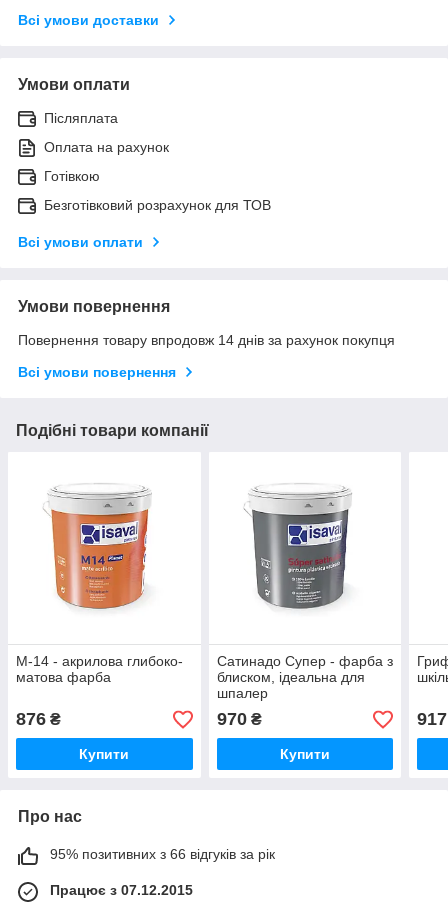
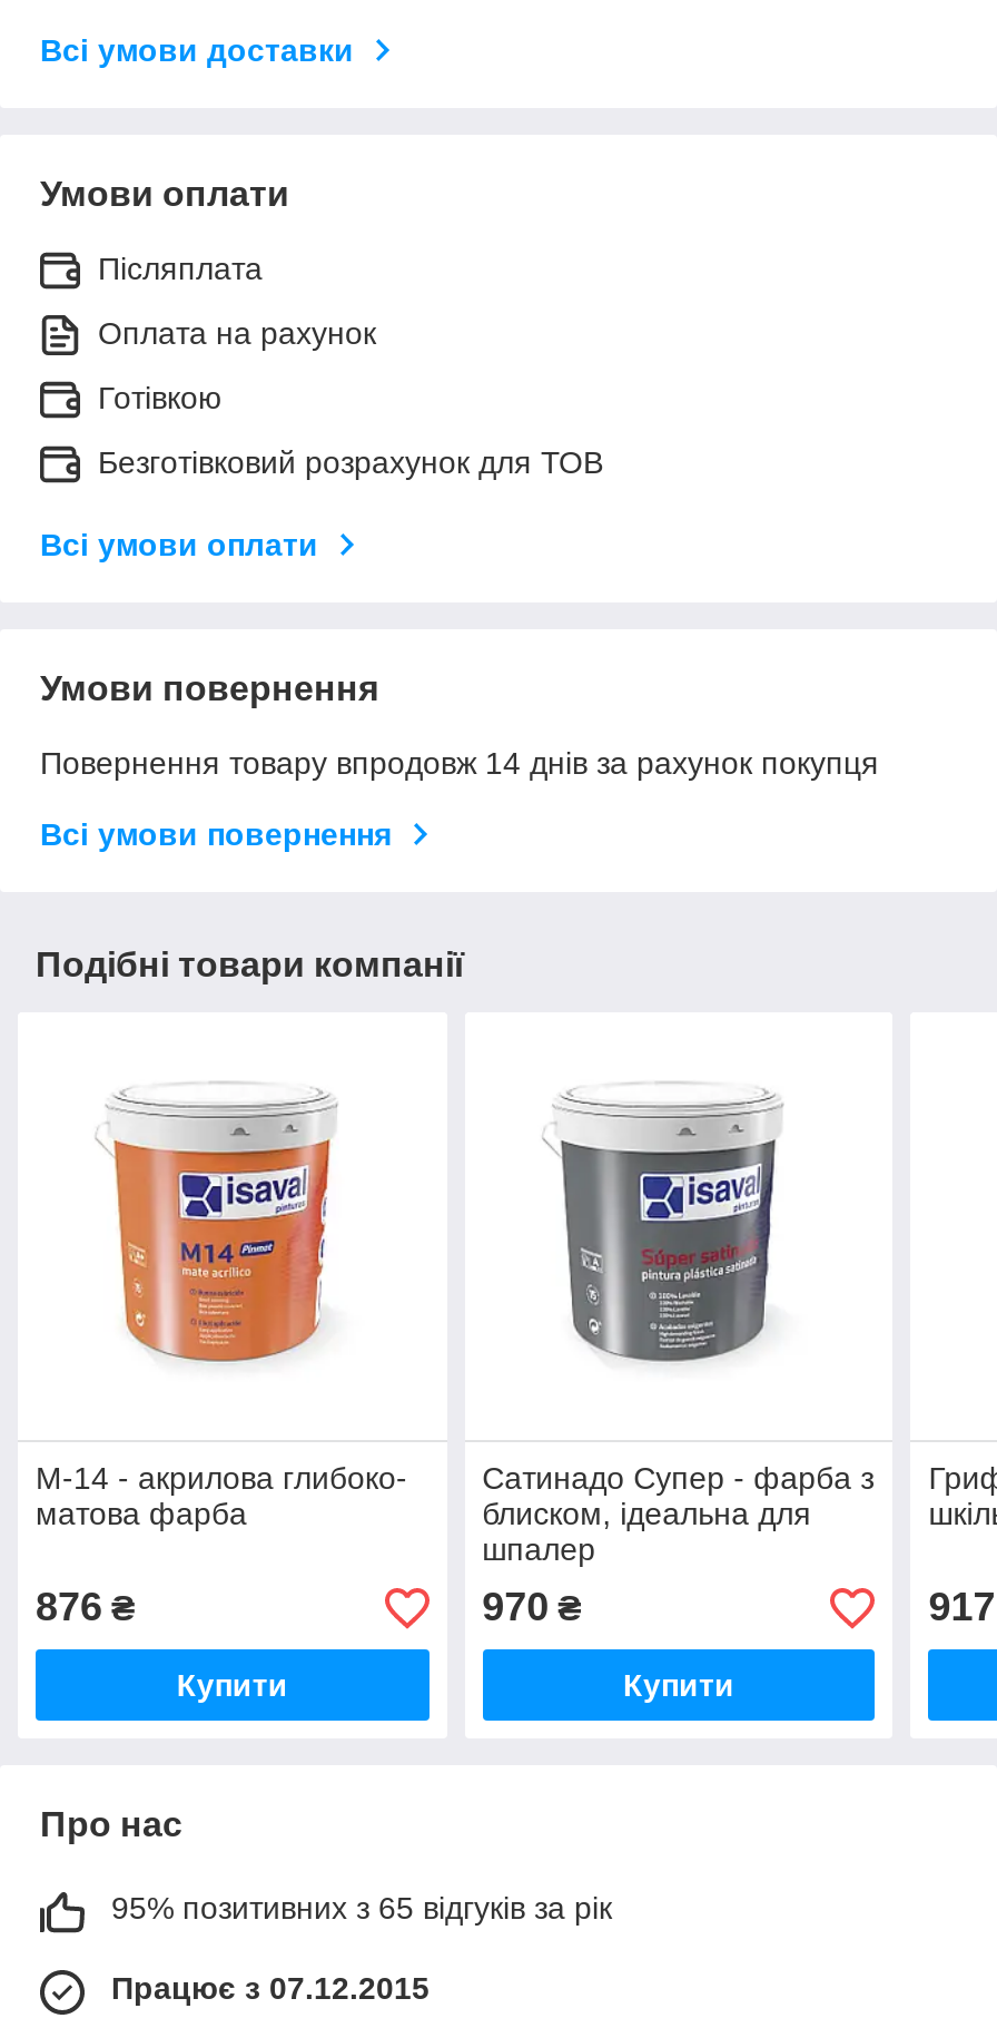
[50,846,275,862] 95% позитивних з 66 відгуків за рік -> [111,1891,612,1926] 95% позитивних з 65 відгуків за рік

